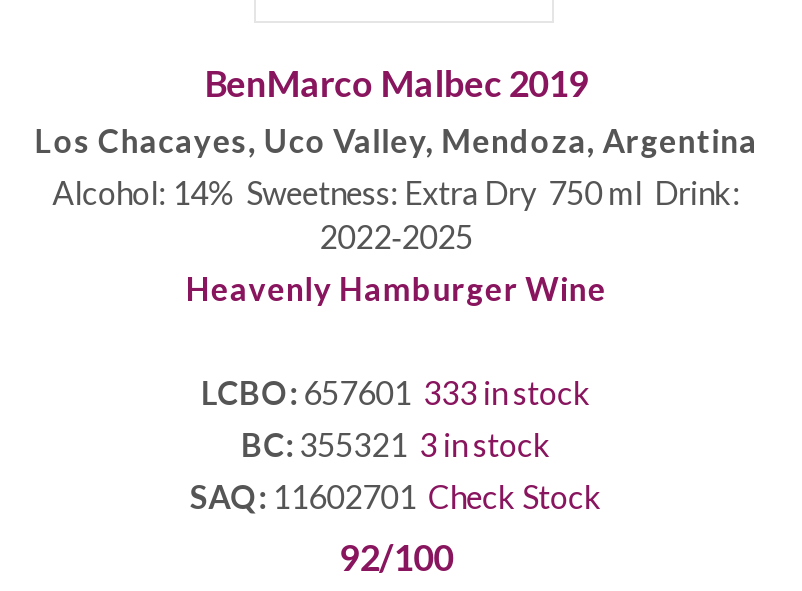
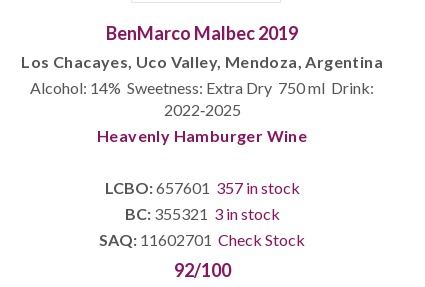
[201,374,591,412] LCBO: 657601 333 in stock -> [105,178,300,197] LCBO: 657601 357 in stock

